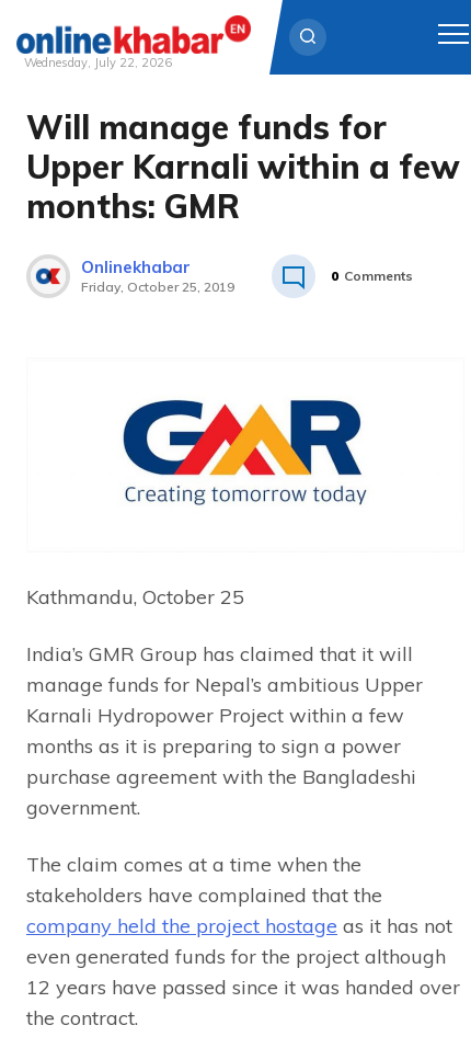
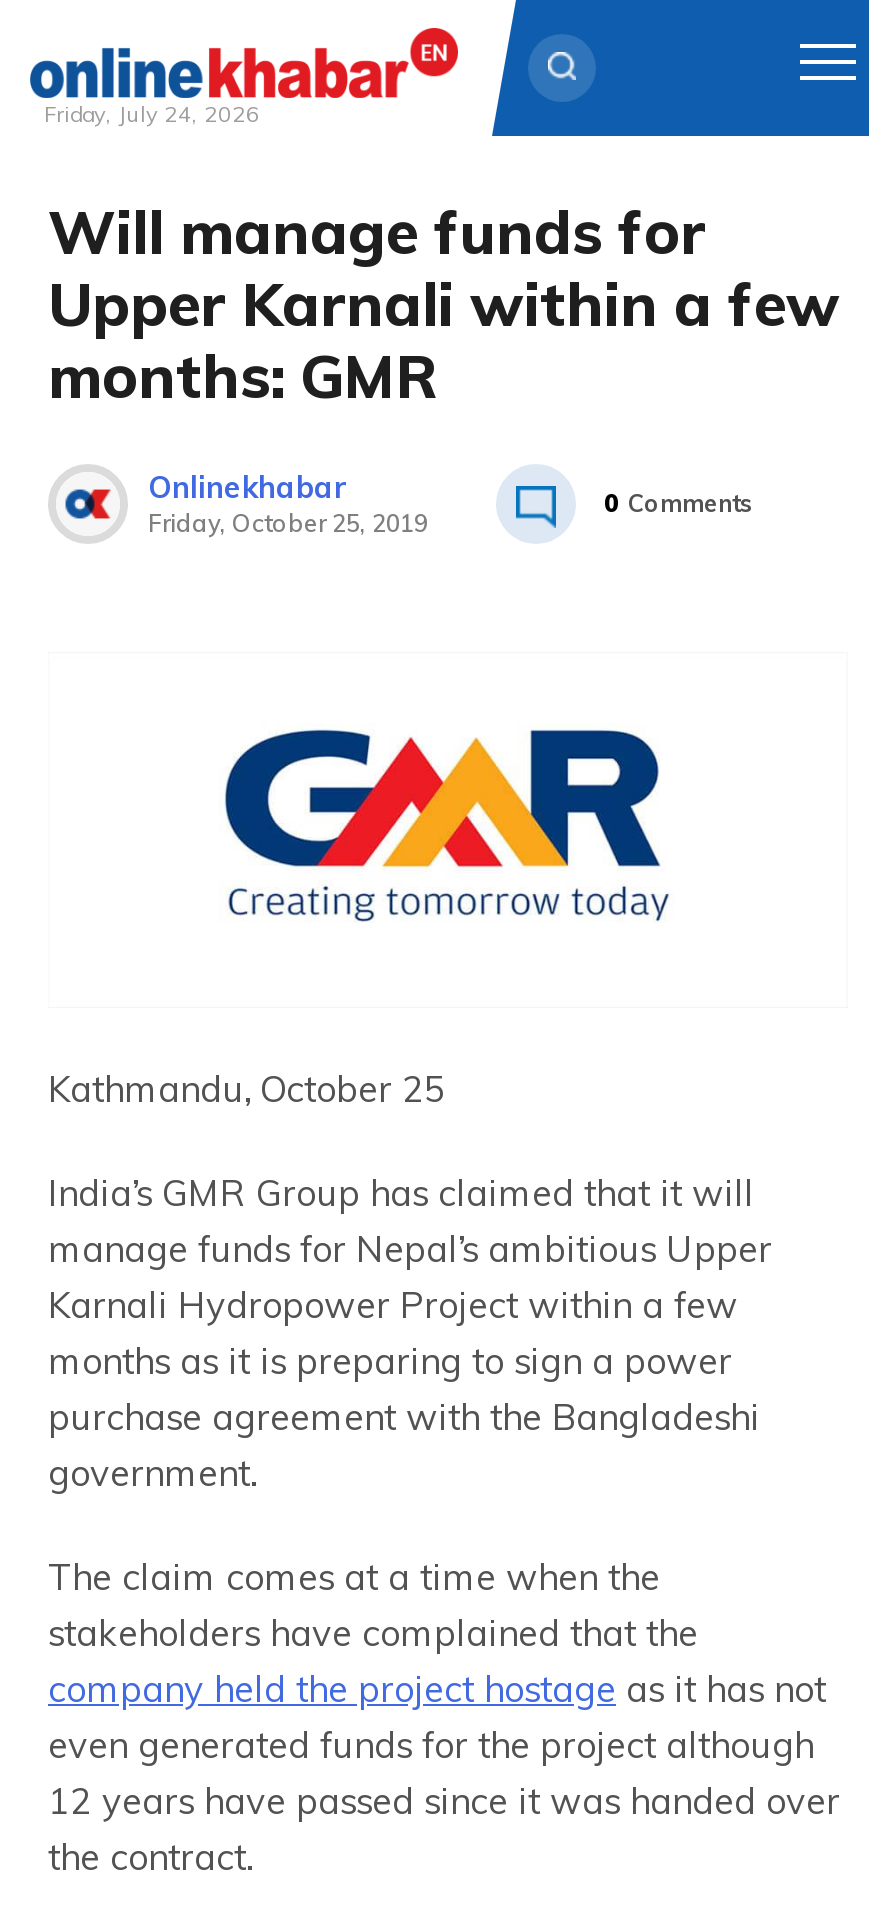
[24,55,172,70] Wednesday, July 22, 2026 -> [44,100,260,128] Friday, July 24, 2026

